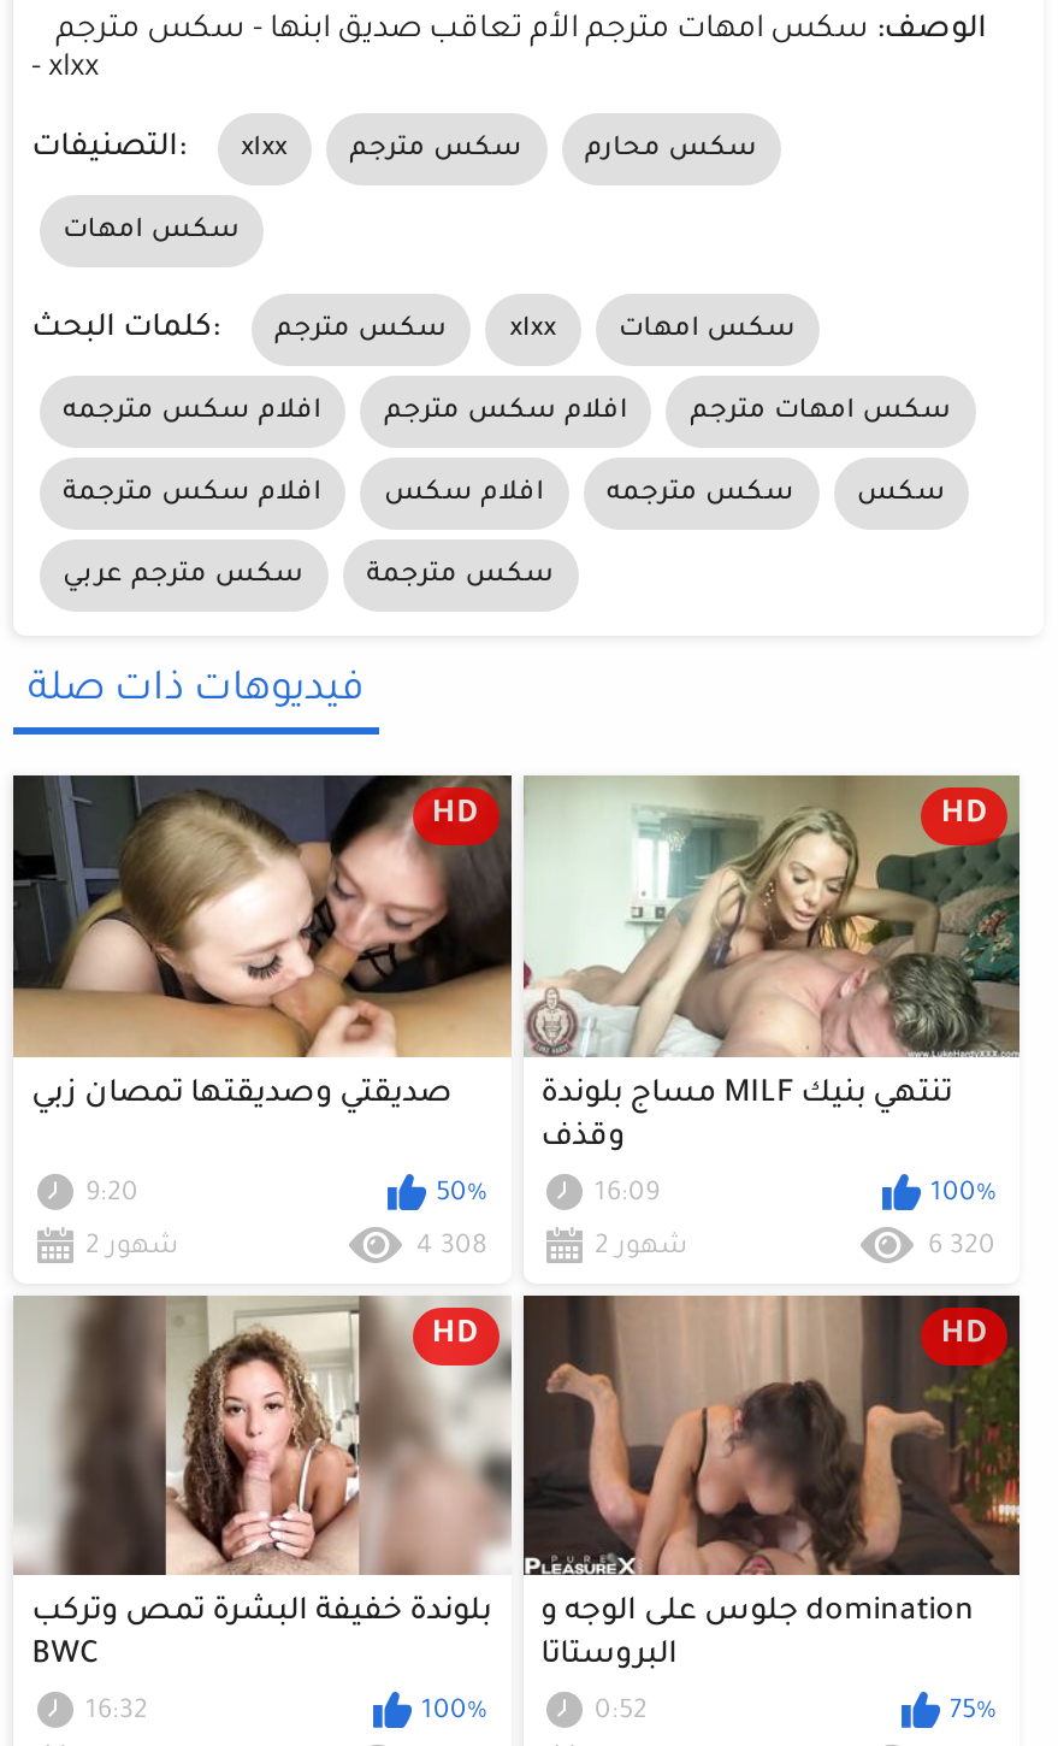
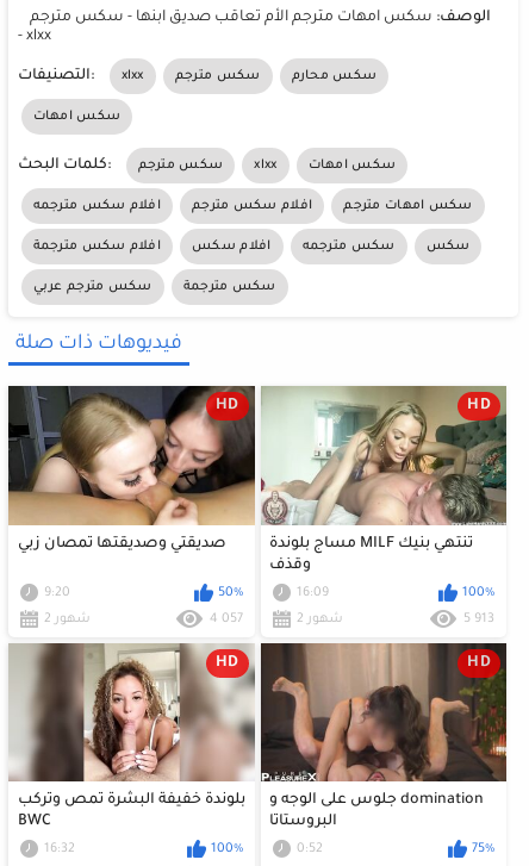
[416,1232,486,1261] 4 308 -> [209,612,242,626] 4 057
[928,1232,995,1261] 6 320 -> [463,612,494,626] 5 913

